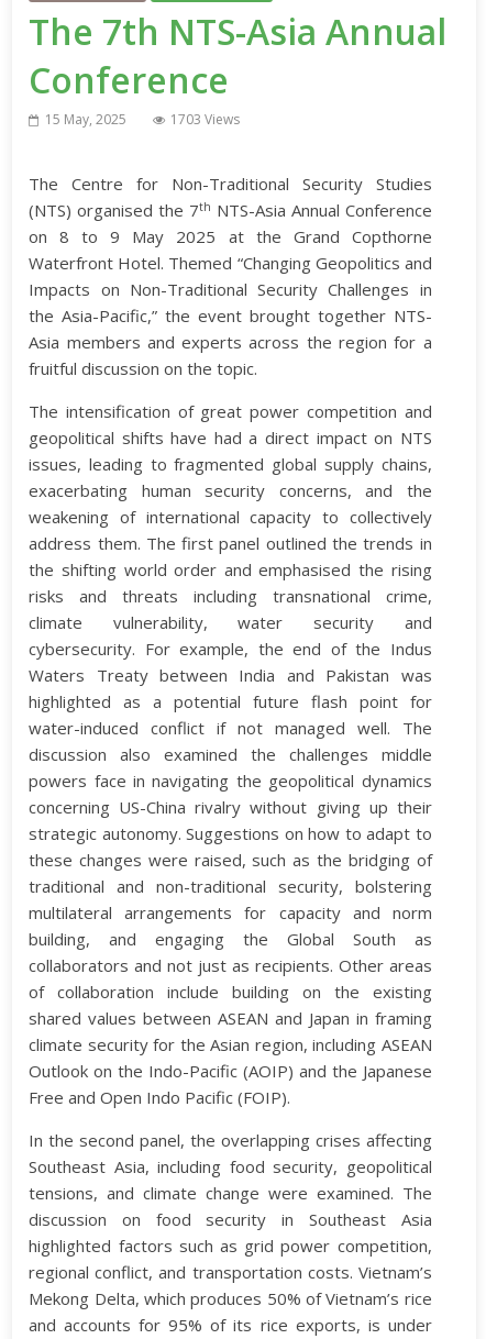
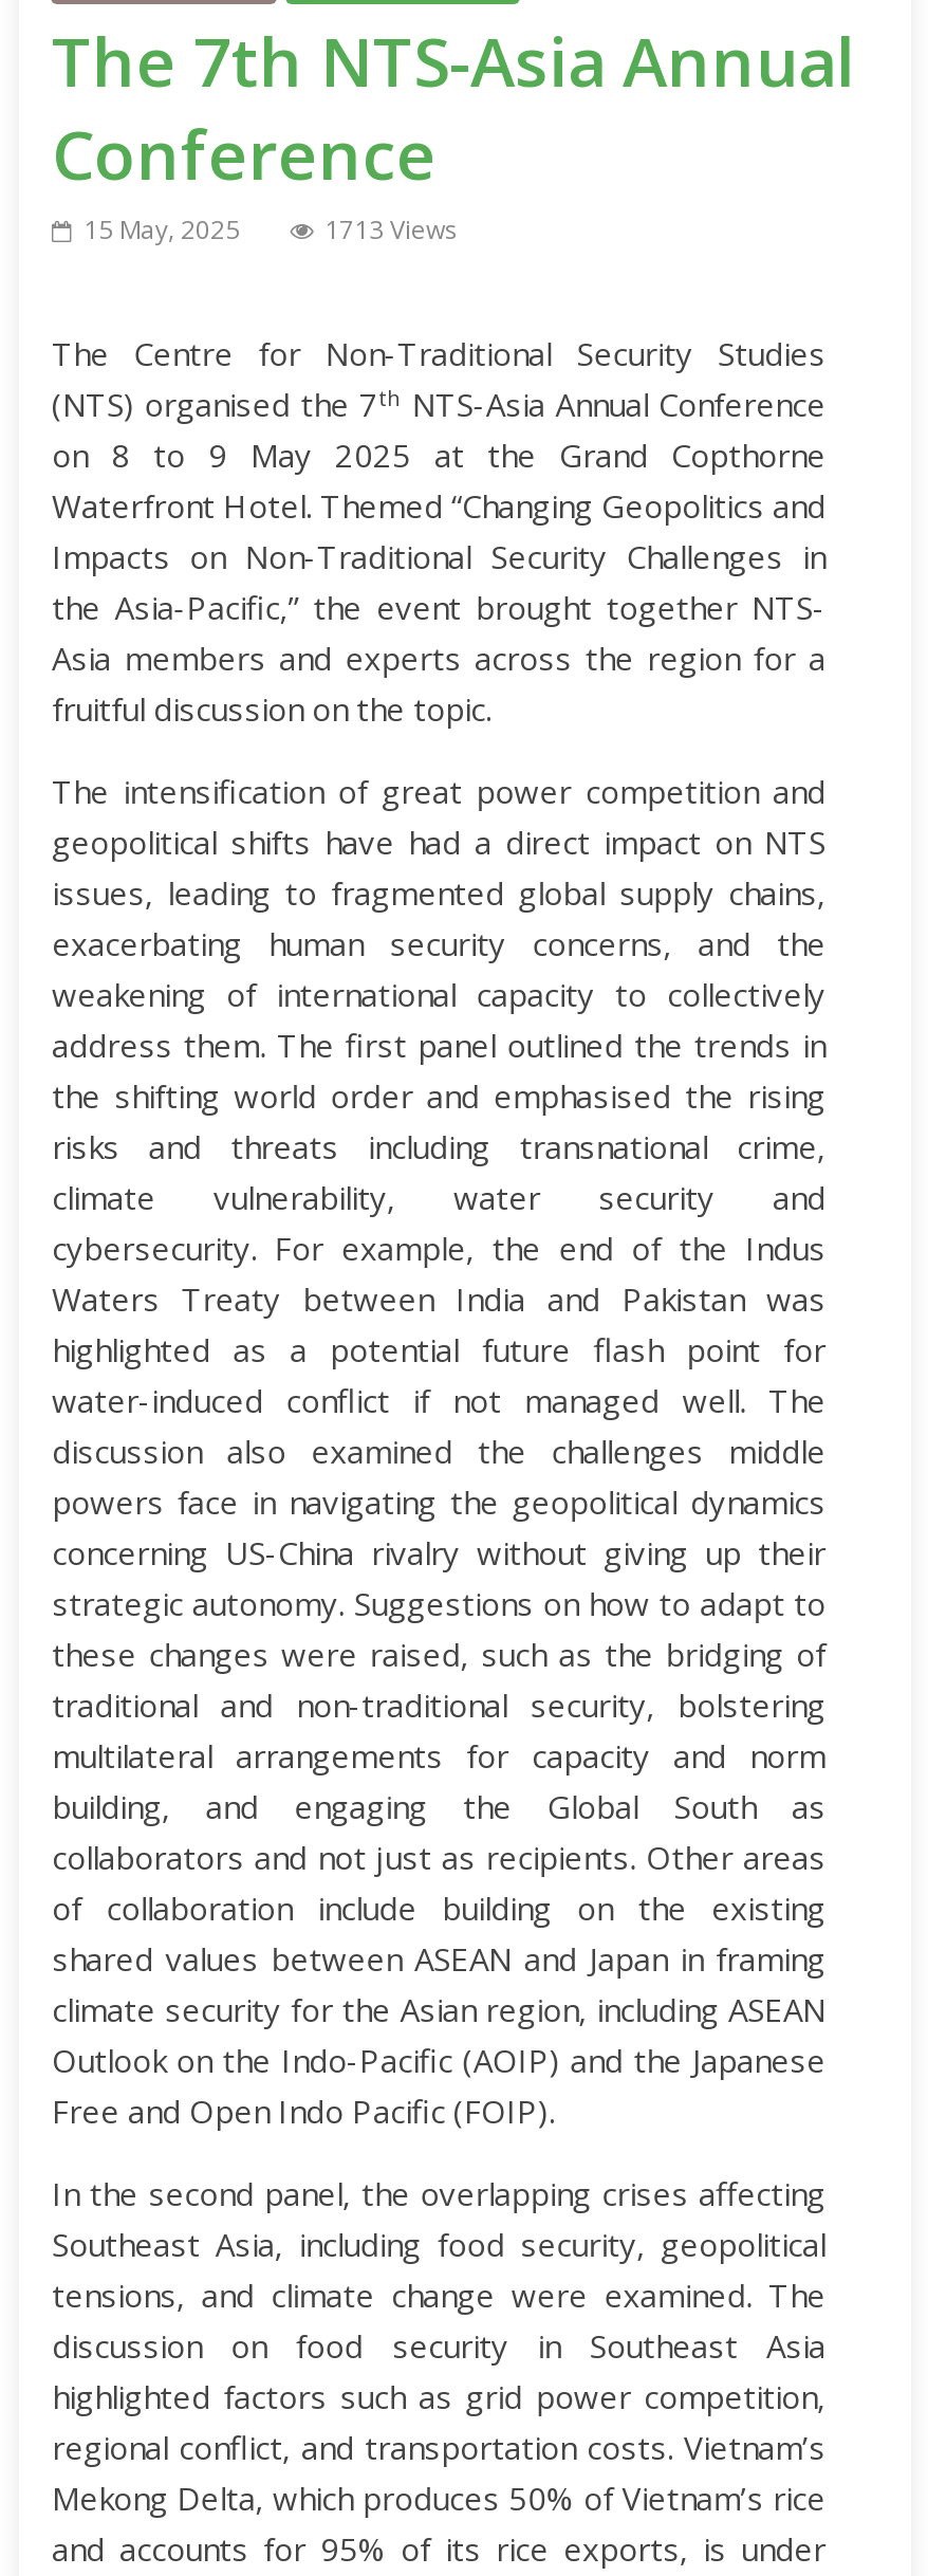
[171,110,240,129] 1703 Views -> [324,212,457,248] 1713 Views

